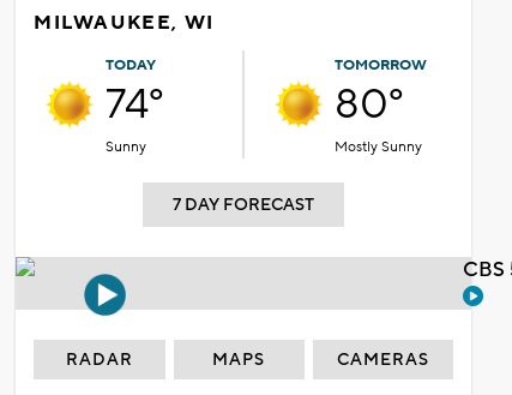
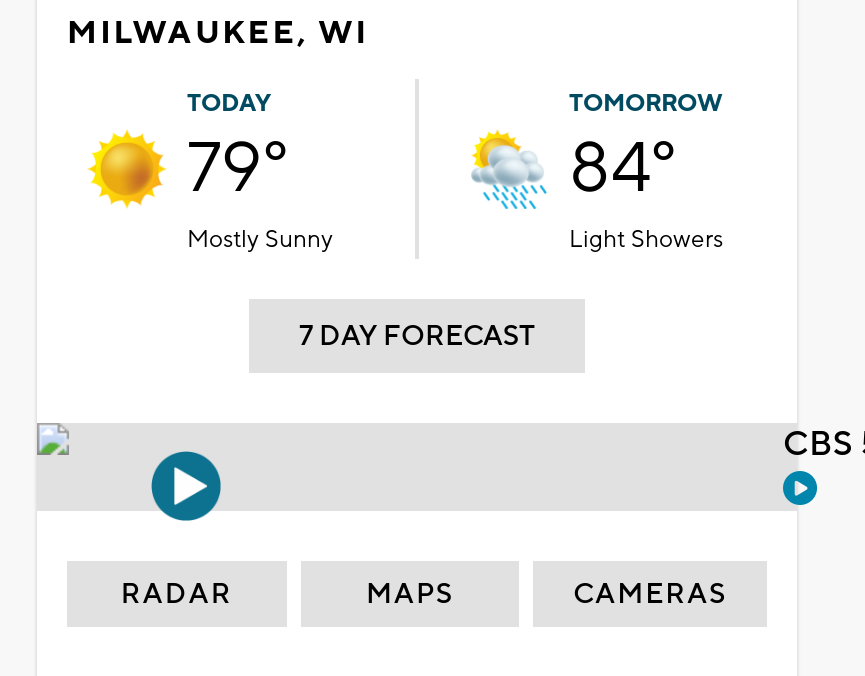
[106,78,164,156] 74° | Sunny -> [187,125,333,255] 79° | Mostly Sunny
[275,78,422,156] [image] | 80° | Mostly Sunny -> [471,125,723,255] [image] | 84° | Light Showers

